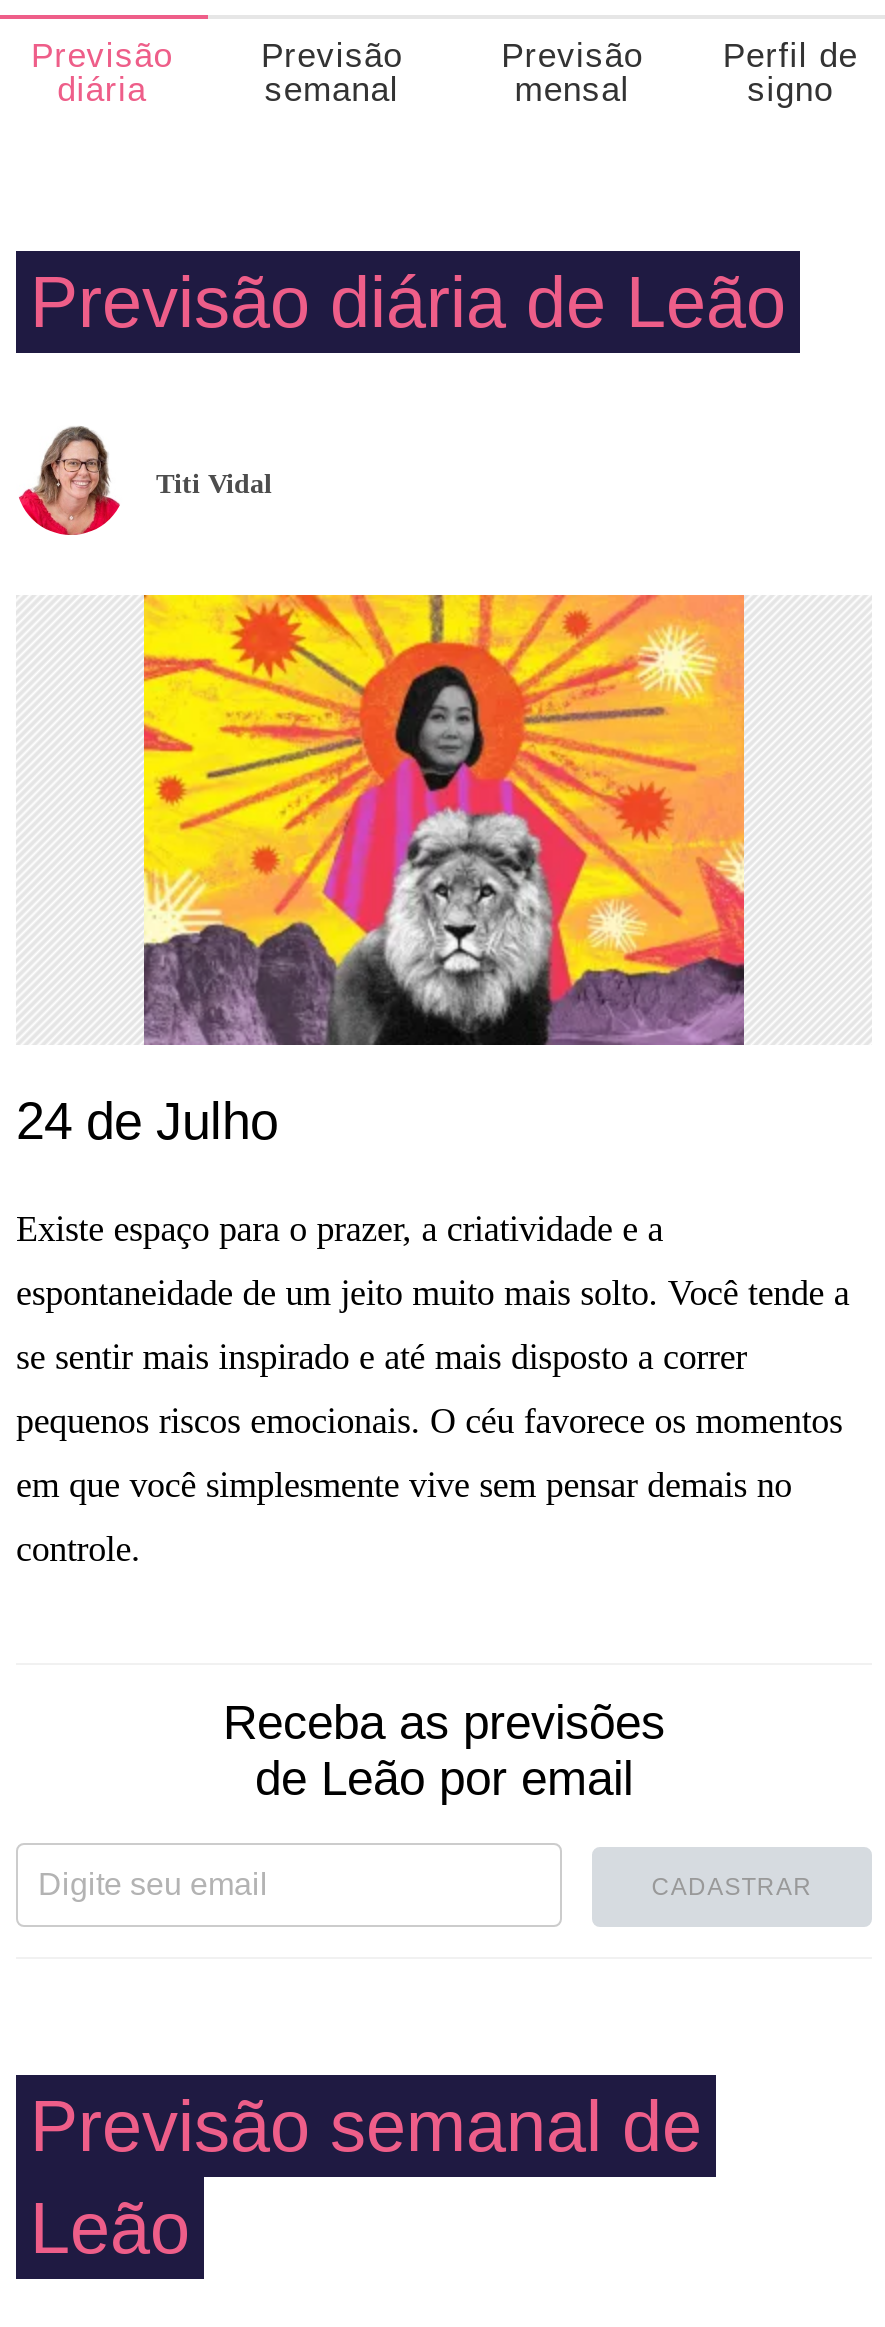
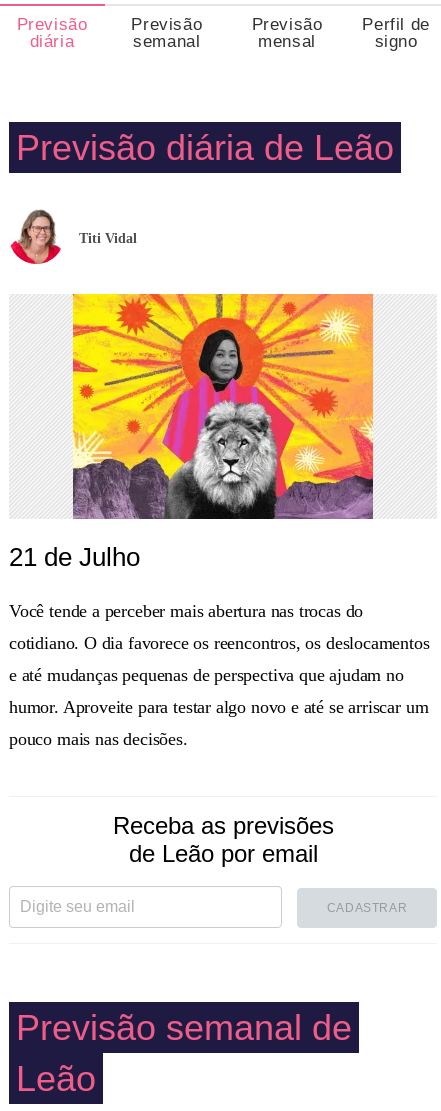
[16,1091,850,1569] 24 de Julho | Existe espaço para o prazer, a criatividade e a | espontaneidade de um jeito muito mais solto. Você tende a | se sentir mais inspirado e até mais disposto a correr | pequenos riscos emocionais. O céu favorece os momentos | em que você simplesmente vive sem pensar demais no | controle. -> [9,542,430,749] 21 de Julho | Você tende a perceber mais abertura nas trocas do | cotidiano. O dia favorece os reencontros, os deslocamentos | e até mudanças pequenas de perspectiva que ajudam no | humor. Aproveite para testar algo novo e até se arriscar um | pouco mais nas decisões.

